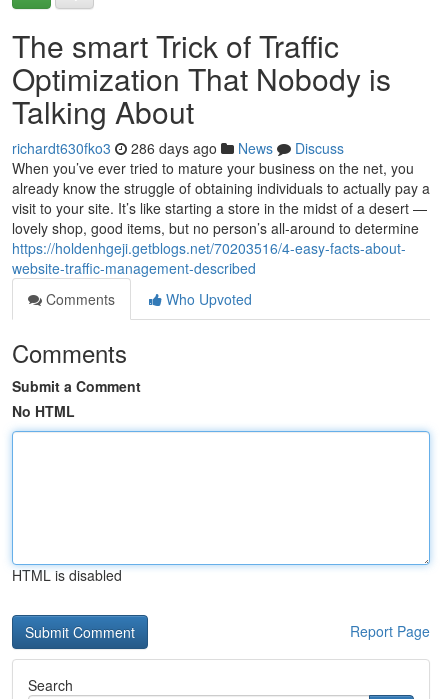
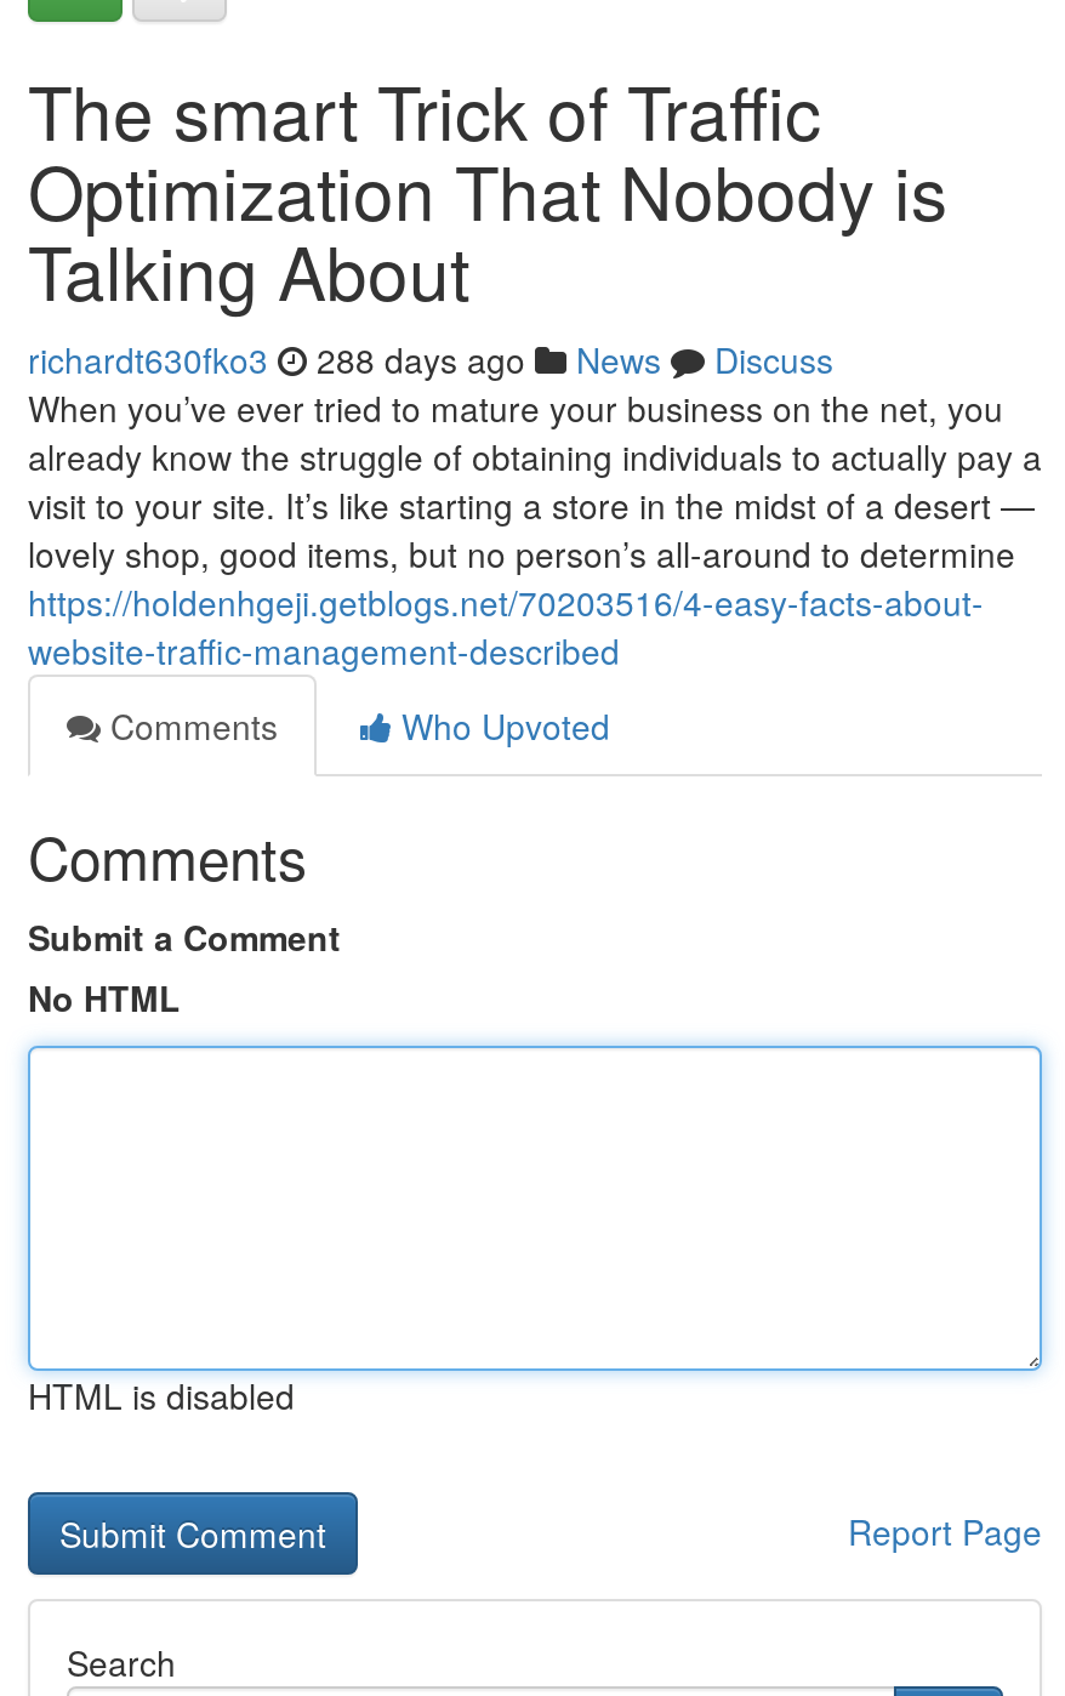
[12,138,344,158] richardt630fko3 286 days ago News Discuss -> [28,335,833,383] richardt630fko3 288 days ago News Discuss

